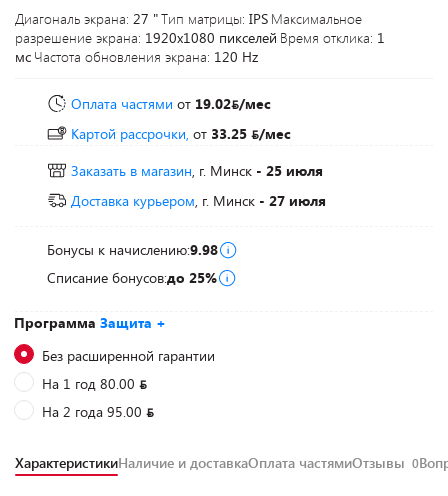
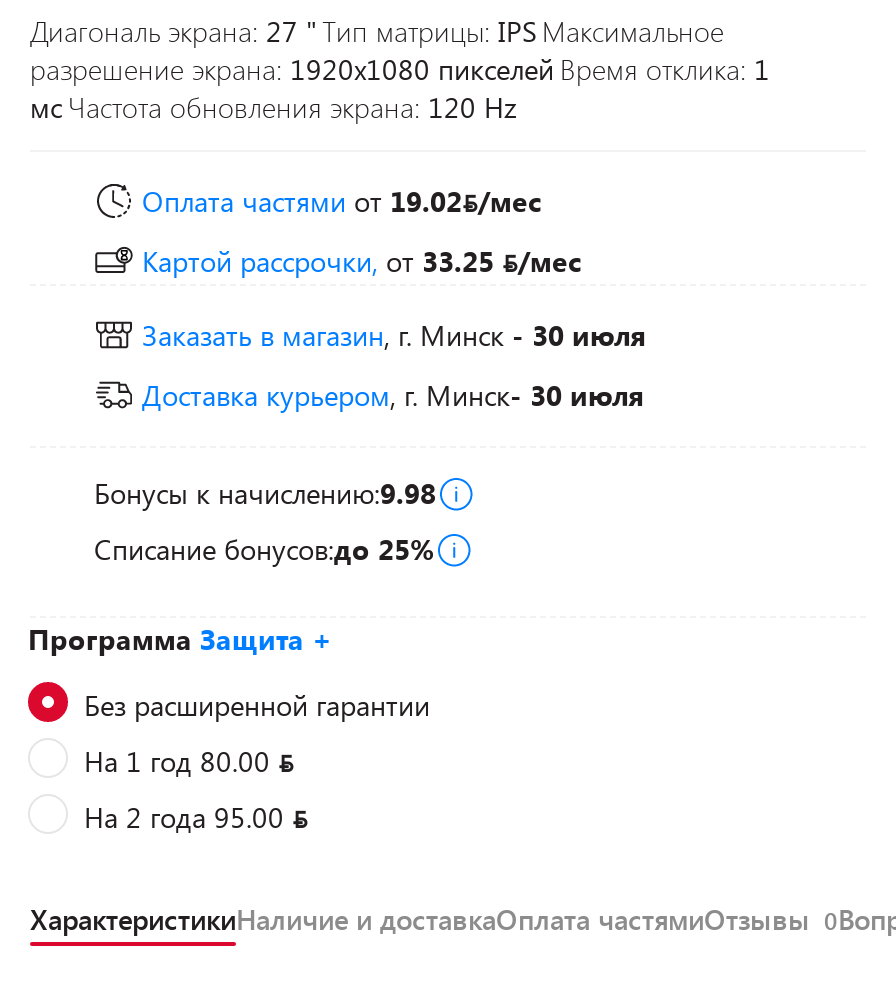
[71,161,323,180] Заказать в магазин, г. Минск - 25 июля -> [142,316,646,354] Заказать в магазин, г. Минск - 30 июля
[71,191,326,210] Доставка курьером, г. Минск- 27 июля -> [142,376,644,414] Доставка курьером, г. Минск- 30 июля

